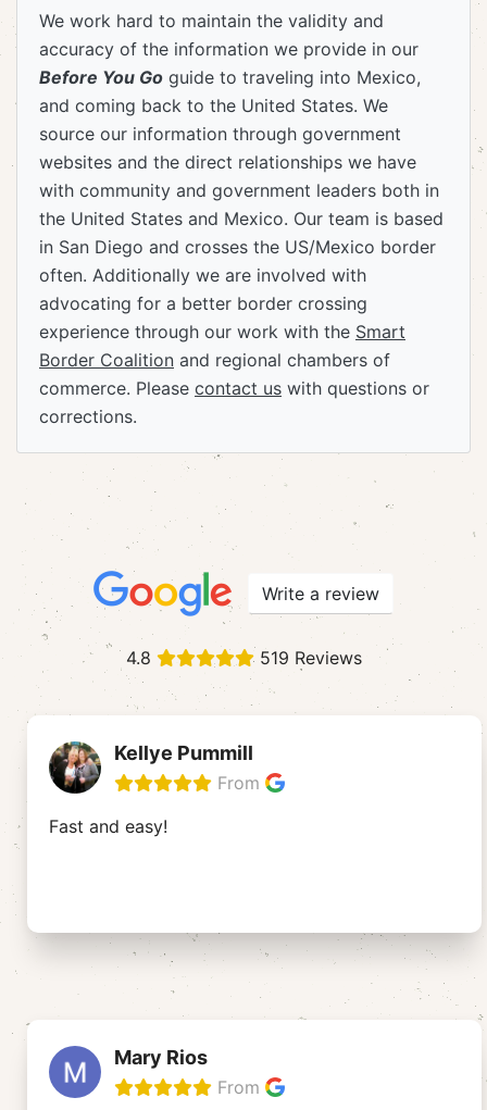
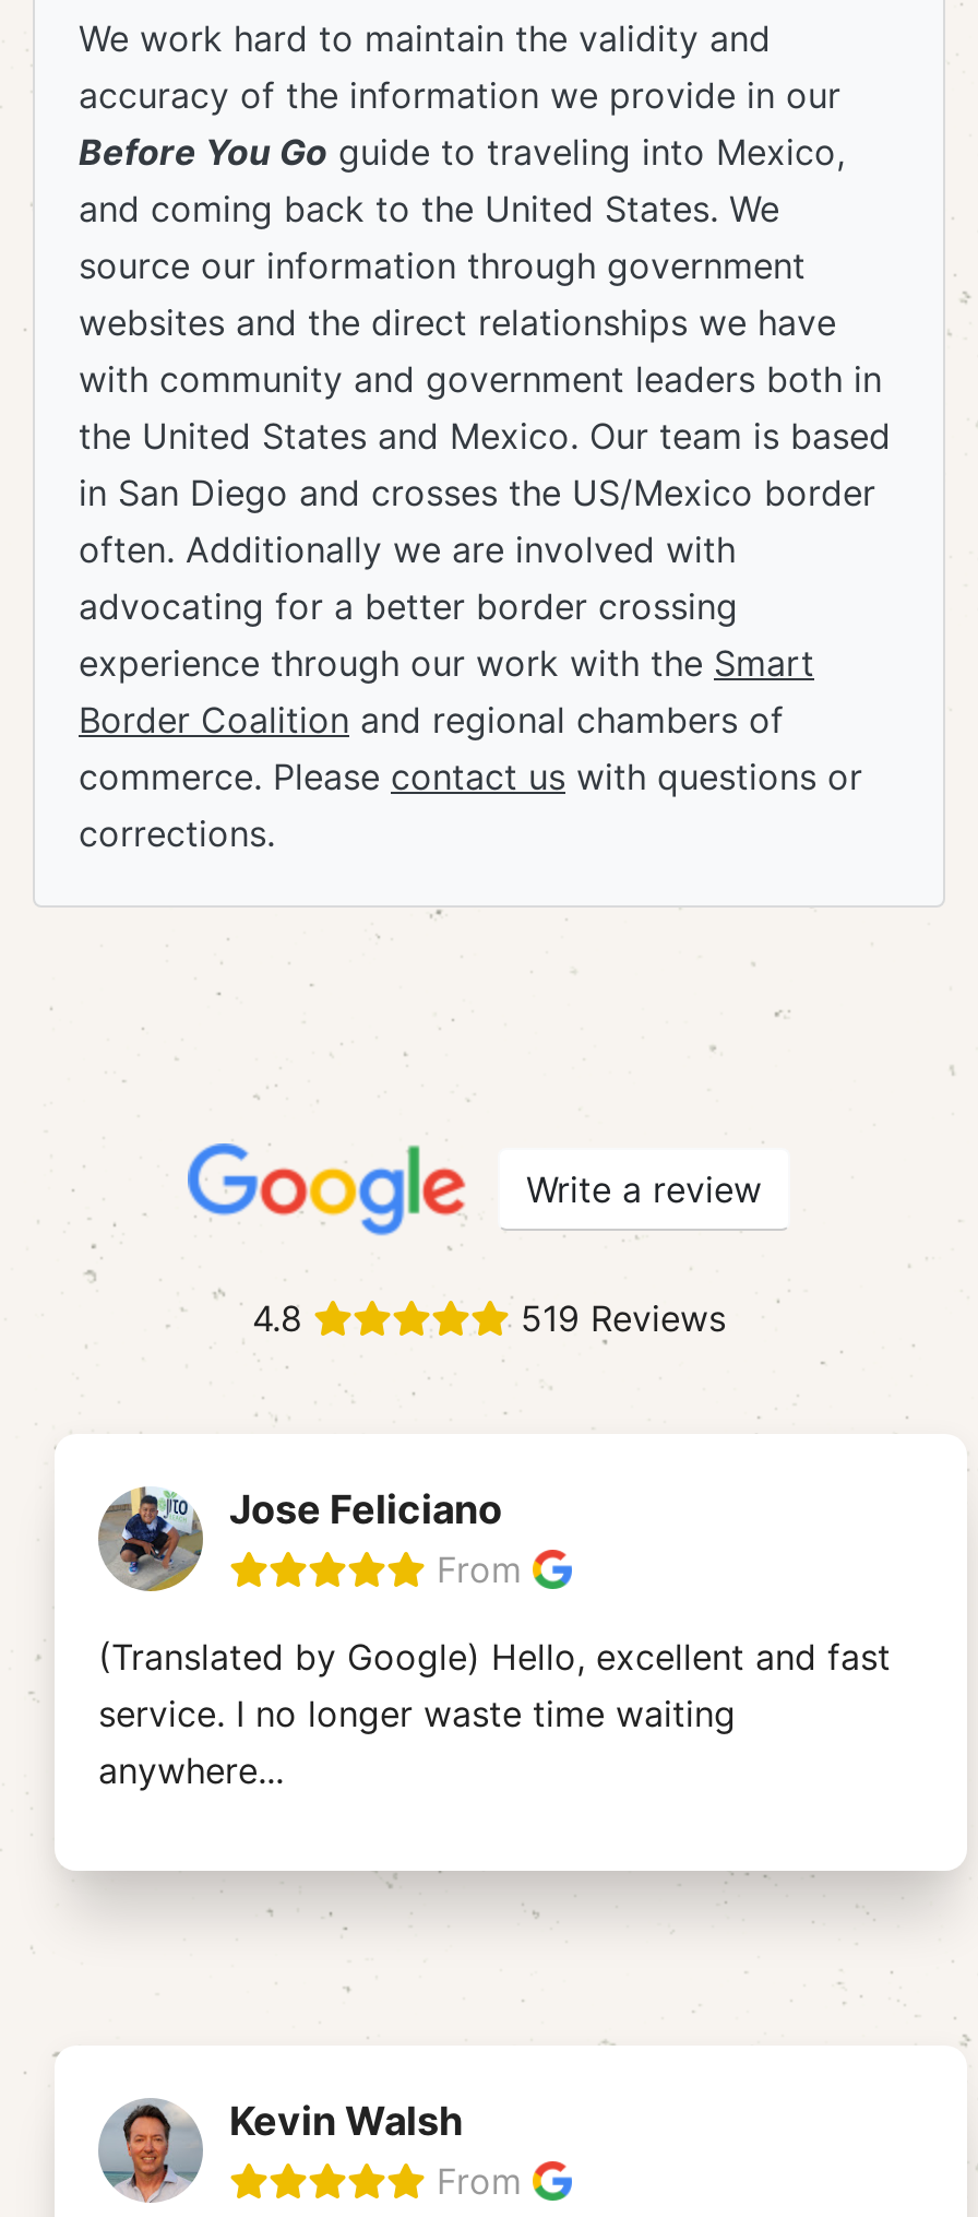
[48,740,253,795] [image] | Kellye Pummill -> [96,1486,502,1593] [image] | Jose Feliciano
[49,815,167,837] Fast and easy! -> [98,1634,891,1792] (Translated by Google) Hello, excellent and fast | service. I no longer waste time waiting | anywhere...
[48,1045,208,1099] [image] | Mary Rios -> [98,2097,463,2205] [image] | Kevin Walsh

